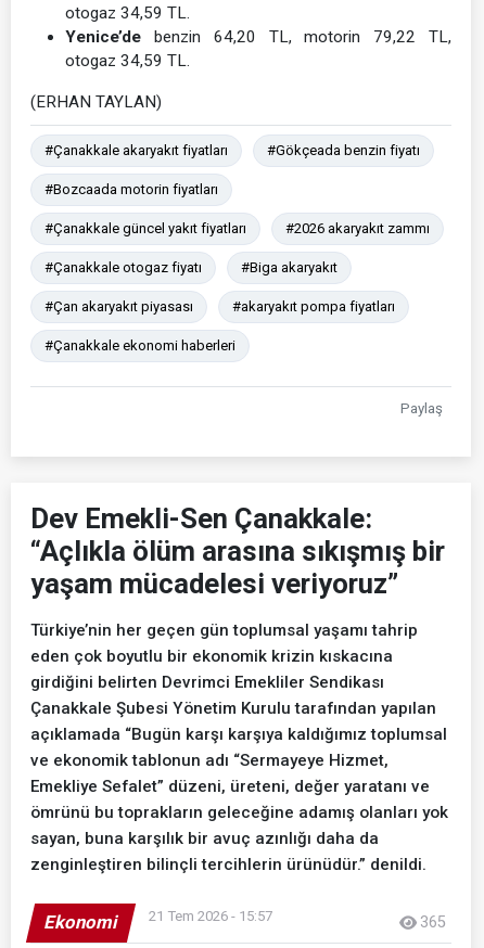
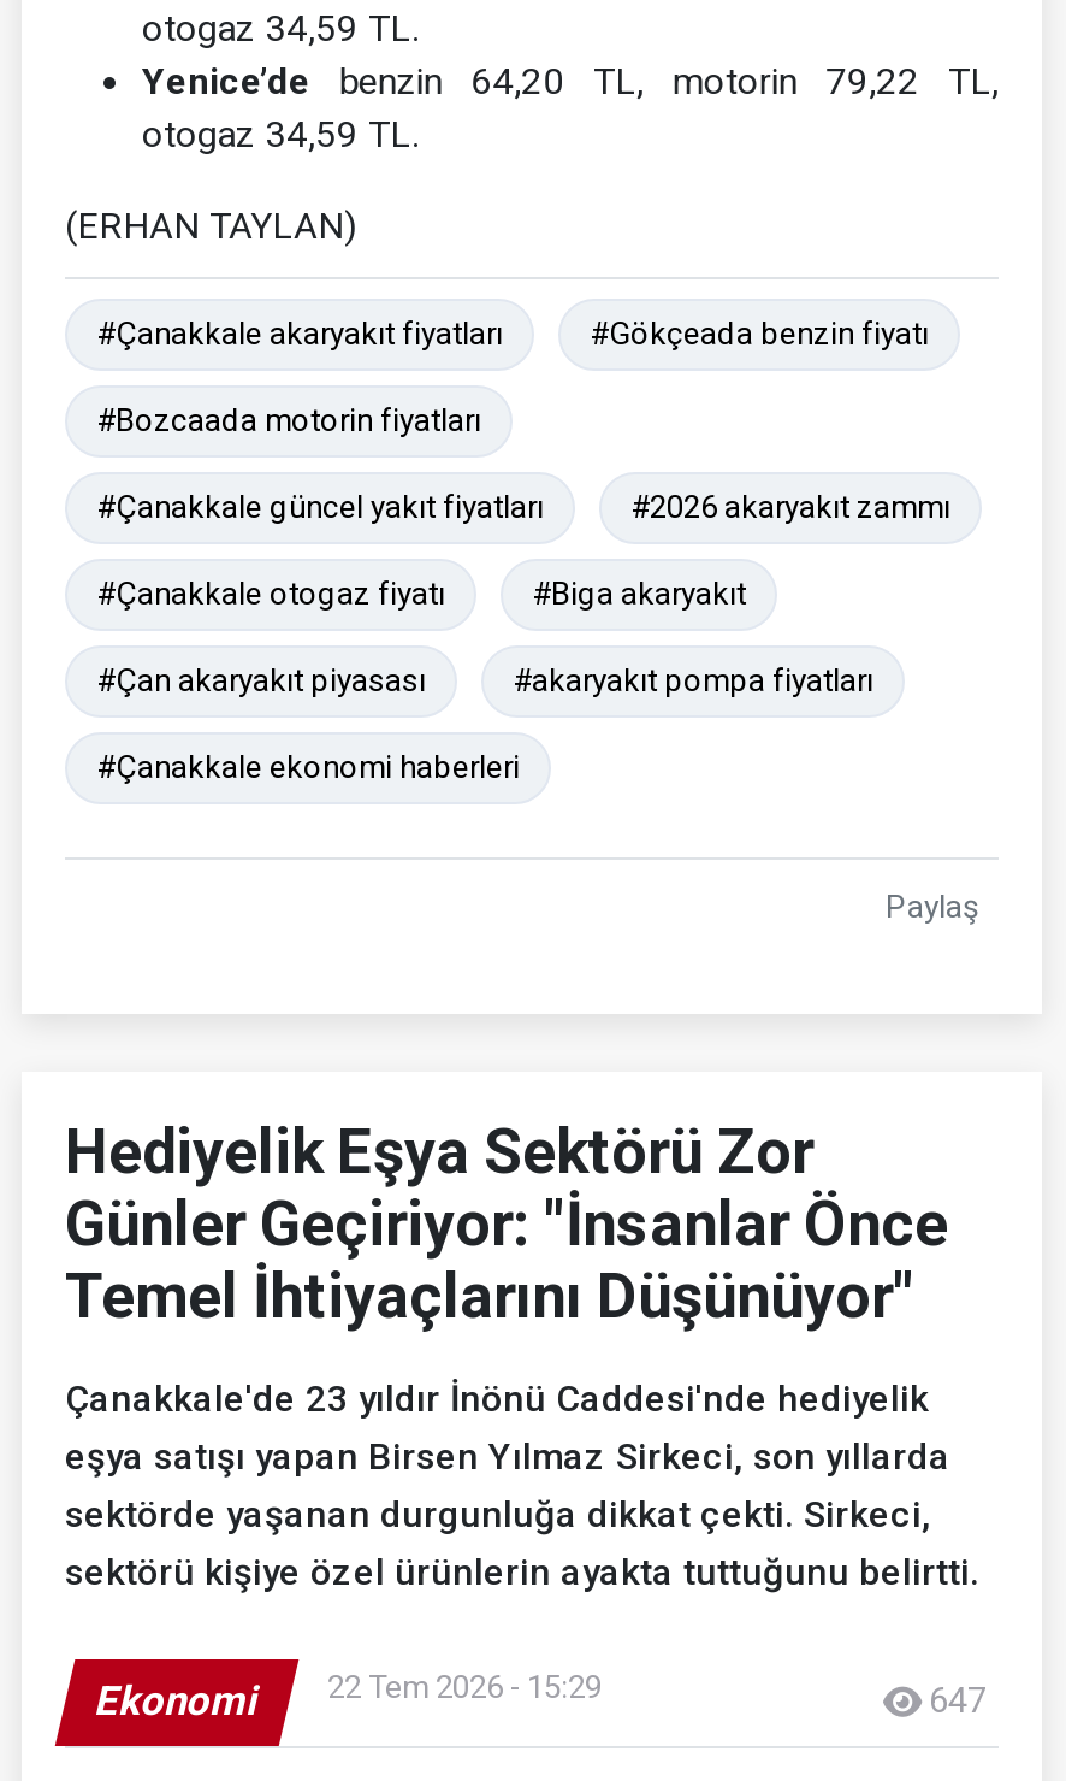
[30,502,445,599] Dev Emekli-Sen Çanakkale: | “Açlıkla ölüm arasına sıkışmış bir | yaşam mücadelesi veriyoruz” -> [65,1114,948,1331] Hediyelik Eşya Sektörü Zor | Günler Geçiriyor: "İnsanlar Önce | Temel İhtiyaçlarını Düşünüyor"
[30,620,448,874] Türkiye’nin her geçen gün toplumsal yaşamı tahrip | eden çok boyutlu bir ekonomik krizin kıskacına | girdiğini belirten Devrimci Emekliler Sendikası | Çanakkale Şubesi Yönetim Kurulu tarafından yapılan | açıklamada “Bugün karşı karşıya kaldığımız toplumsal | ve ekonomik tablonun adı “Sermayeye Hizmet, | Emekliye Sefalet” düzeni, üreteni, değer yaratanı ve | ömrünü bu toprakların geleceğine adamış olanları yok | sayan, buna karşılık bir avuç azınlığı daha da | zenginleştiren bilinçli tercihlerin ürünüdür.” denildi. -> [65,1377,979,1594] Çanakkale'de 23 yıldır İnönü Caddesi'nde hediyelik | eşya satışı yapan Birsen Yılmaz Sirkeci, son yıllarda | sektörde yaşanan durgunluğa dikkat çekti. Sirkeci, | sektörü kişiye özel ürünlerin ayakta tuttuğunu belirtti.
[149,908,446,931] 21 Tem 2026 - 15:57 | 365 -> [327,1668,987,1721] 22 Tem 2026 - 15:29 | 647

